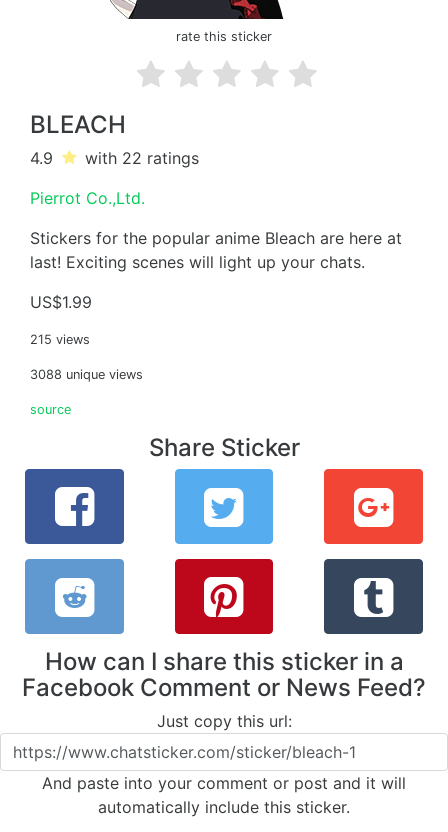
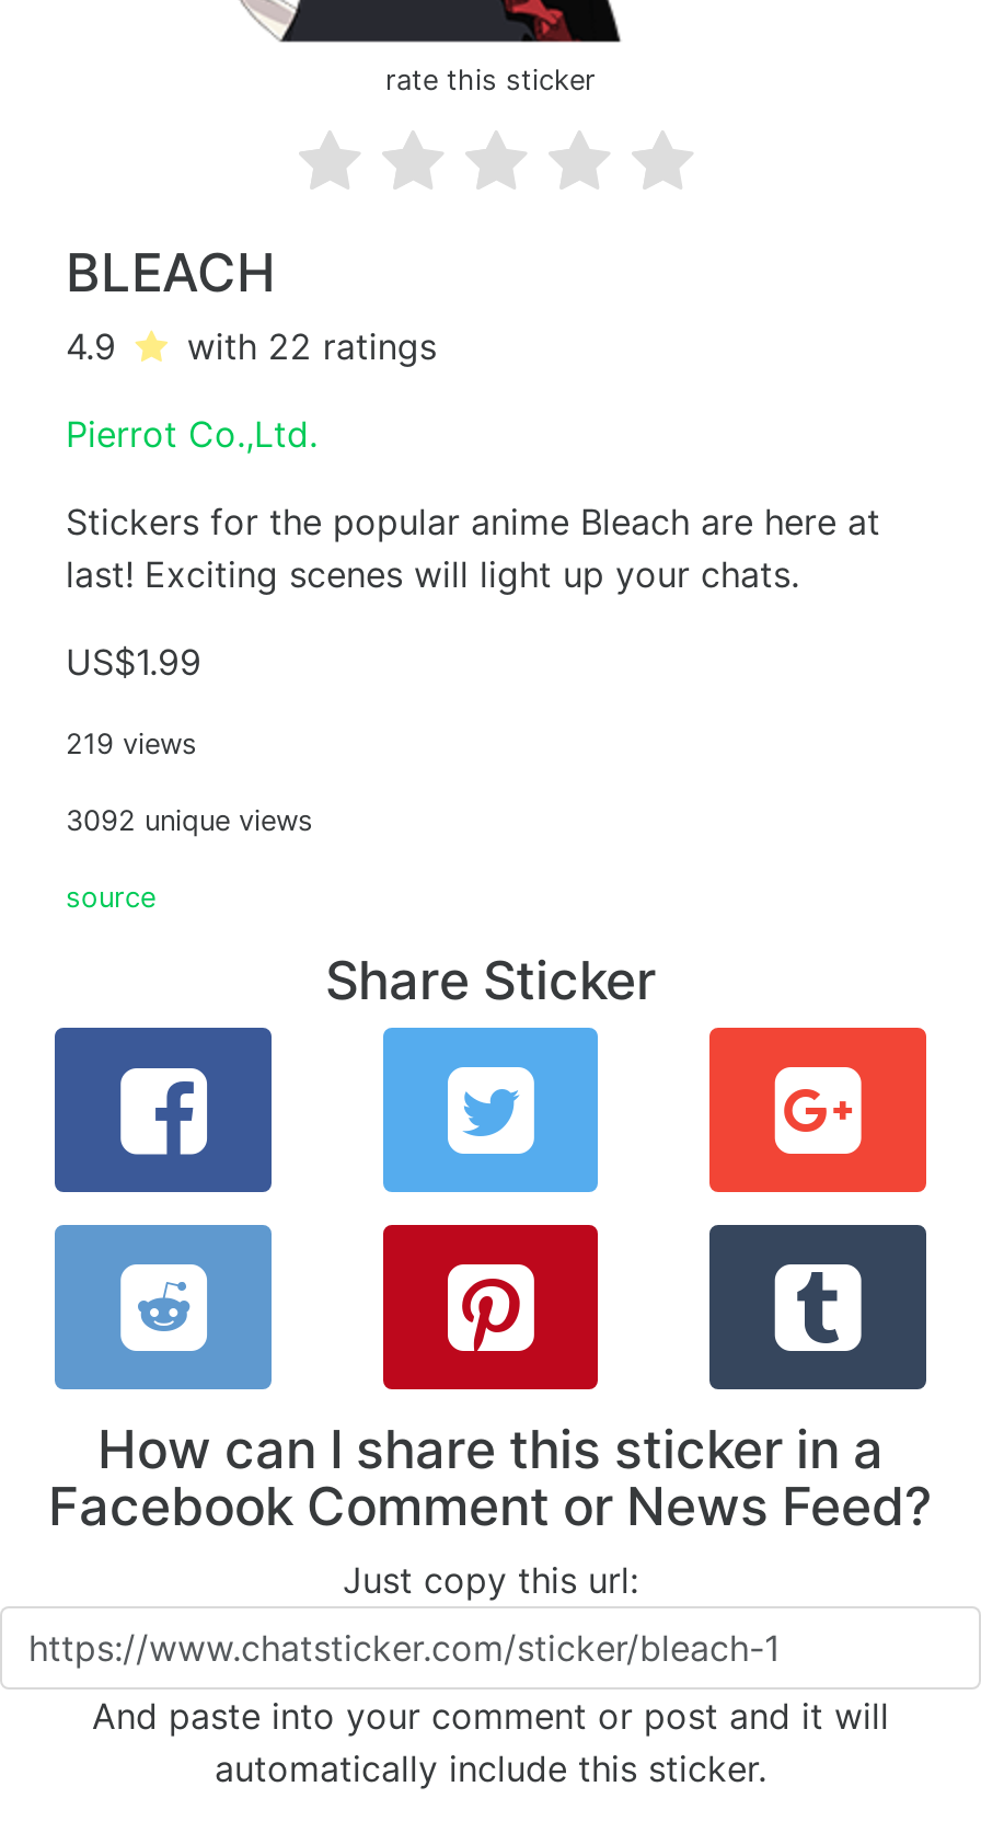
[30,332,90,347] 215 views -> [66,728,197,760] 219 views
[30,367,143,382] 3088 unique views -> [66,804,313,837] 3092 unique views

